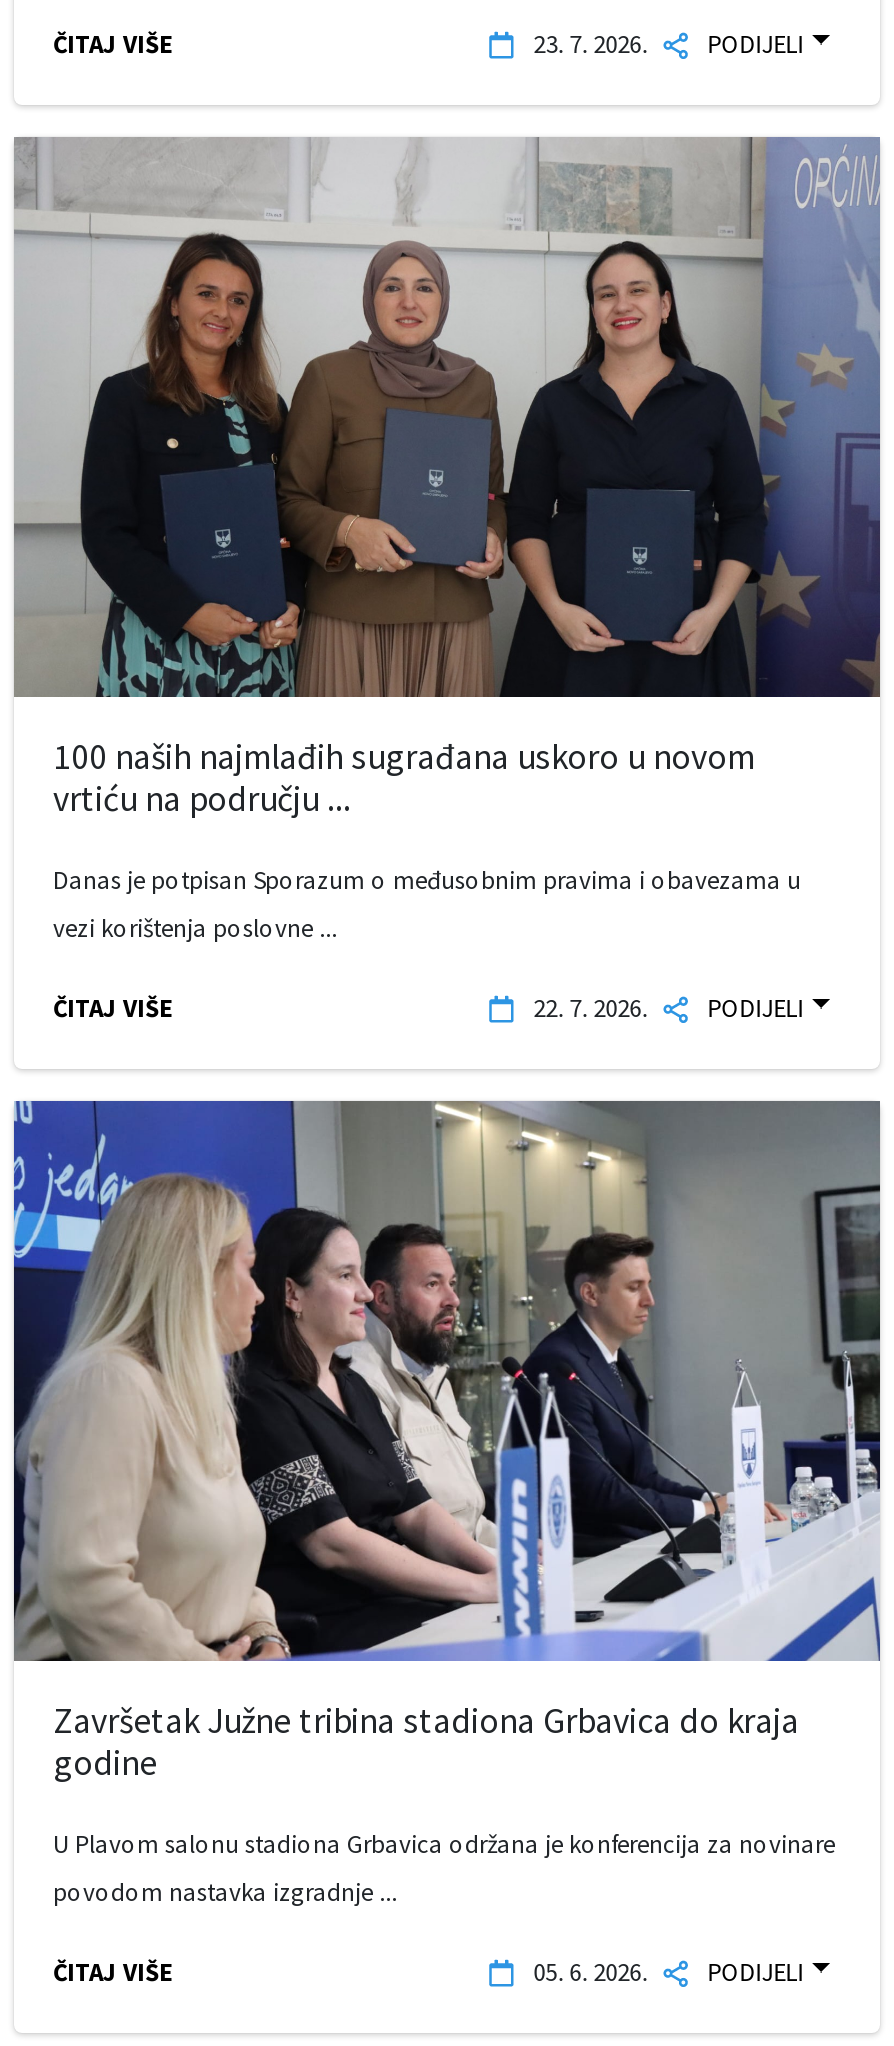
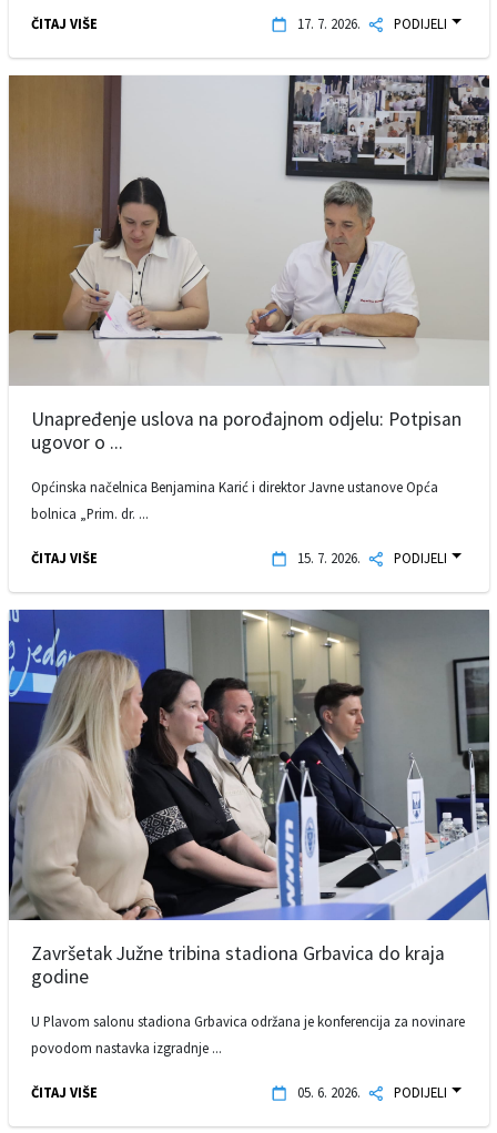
[528,26,804,58] 23. 7. 2026. PODIJELI -> [294,14,447,32] 17. 7. 2026. PODIJELI
[12,137,882,820] [image] | 100 naših najmlađih sugrađana uskoro u novom | vrtiću na području ... -> [8,75,490,454] [image] | Unapređenje uslova na porođajnom odjelu: Potpisan | ugovor o ...
[53,862,801,894] Danas je potpisan Sporazum o međusobnim pravima i obavezama u -> [31,477,438,495] Općinska načelnica Benjamina Karić i direktor Javne ustanove Opća
[53,910,337,942] vezi korištenja poslovne ... -> [31,504,148,522] bolnica „Prim. dr. ...
[528,990,804,1022] 22. 7. 2026. PODIJELI -> [294,548,447,566] 15. 7. 2026. PODIJELI

